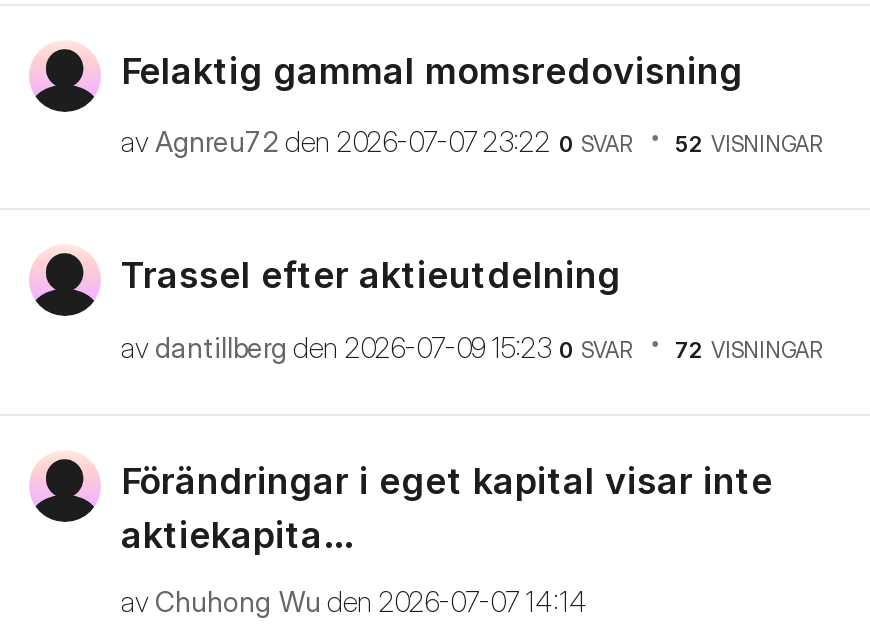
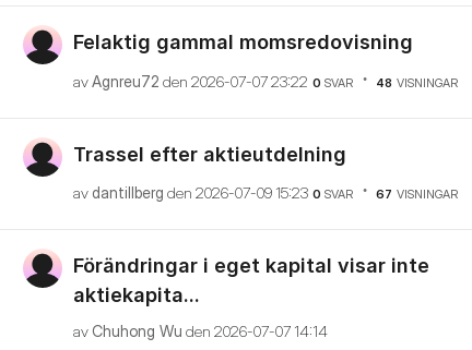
[121,124,823,158] av Agnreu72 den 2026-07-07 23:22 0 SVAR 52 VISNINGAR -> [73,71,458,90] av Agnreu72 den 2026-07-07 23:22 0 SVAR 48 VISNINGAR
[121,329,823,363] av dantillberg den 2026-07-09 15:23 0 SVAR 72 VISNINGAR -> [73,183,458,202] av dantillberg den 2026-07-09 15:23 0 SVAR 67 VISNINGAR

